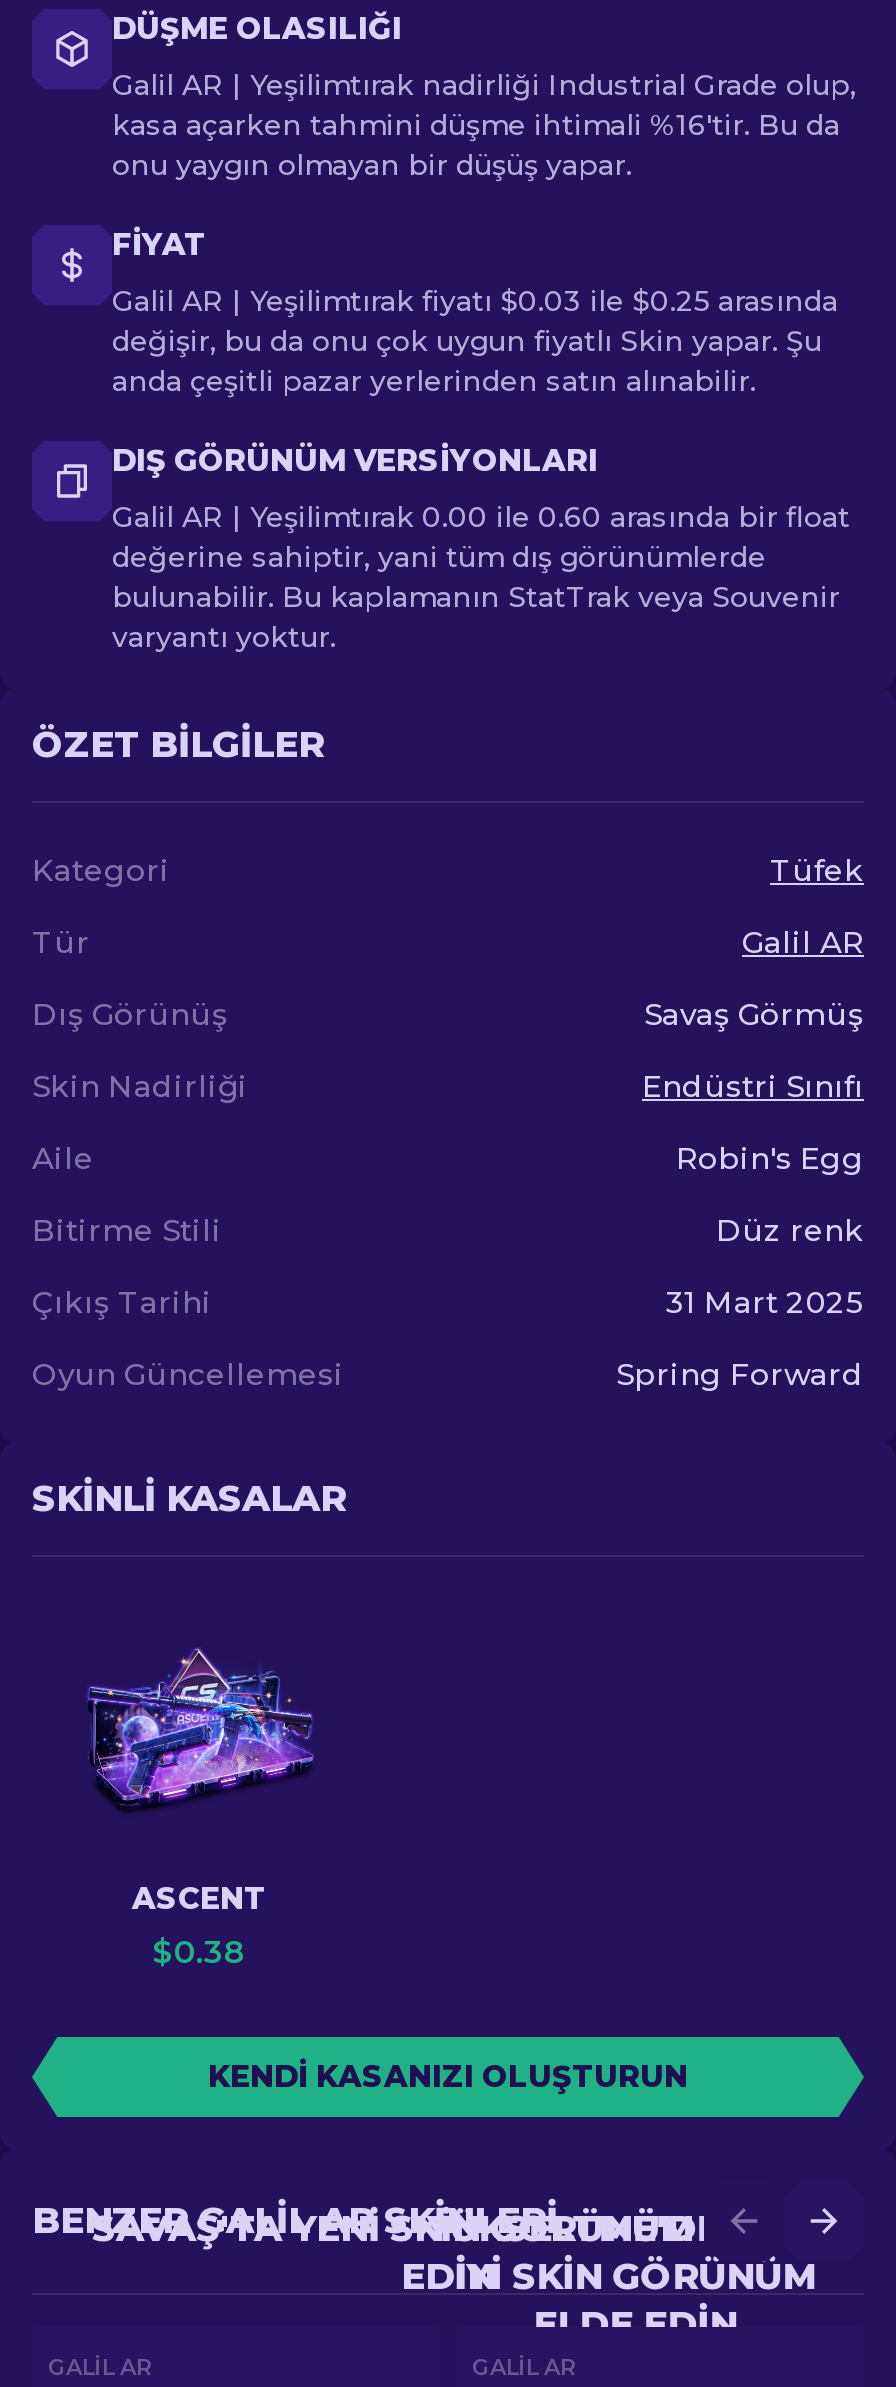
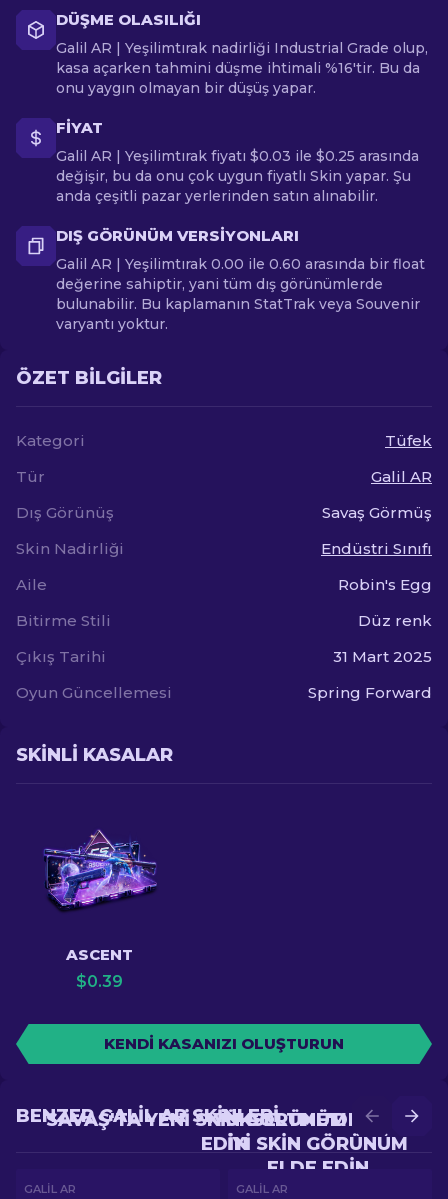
[152,1933,246,1971] $0.38 -> [76,972,123,991] $0.39

